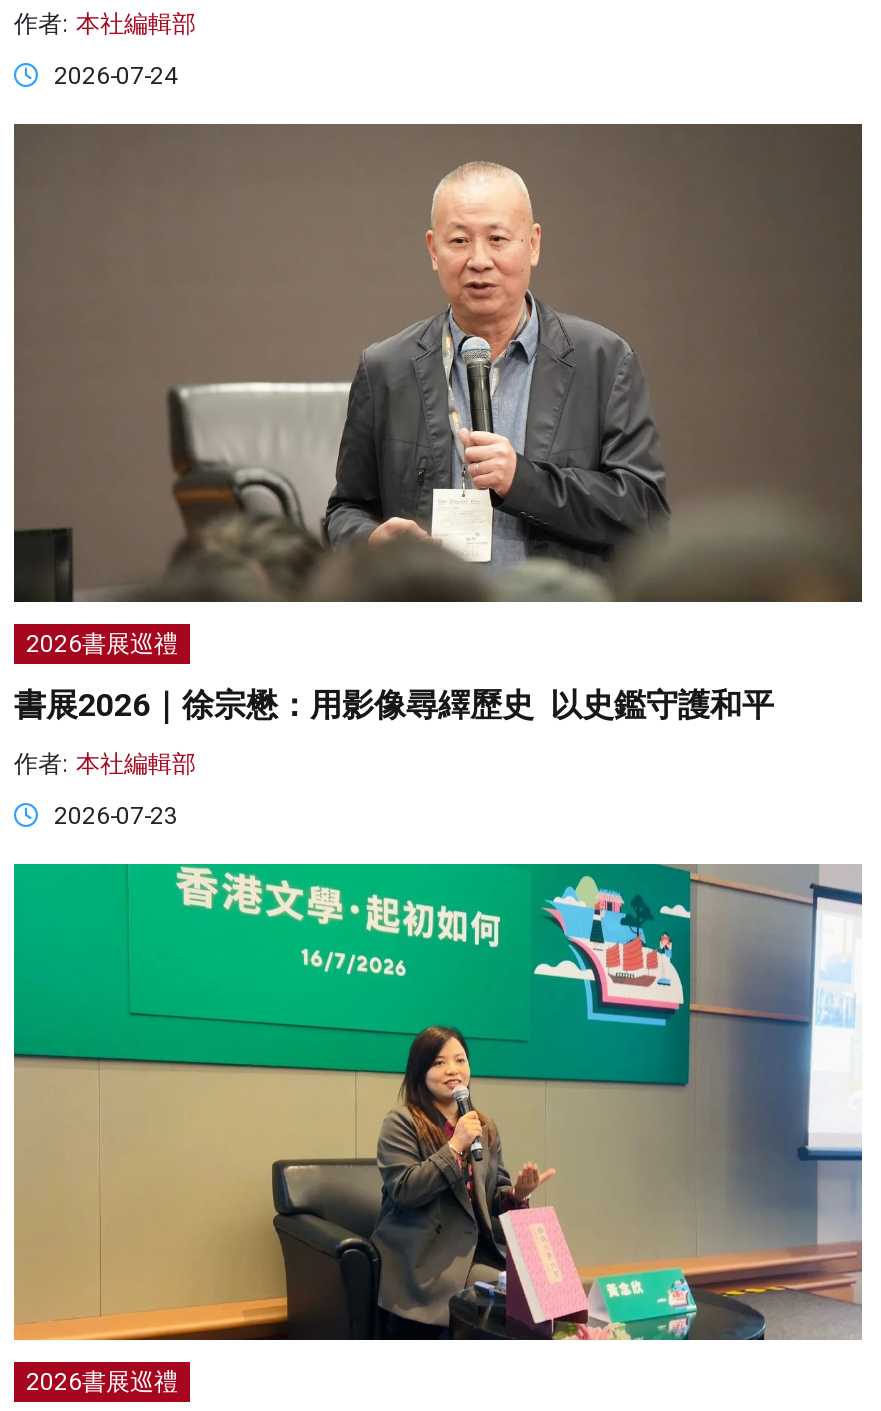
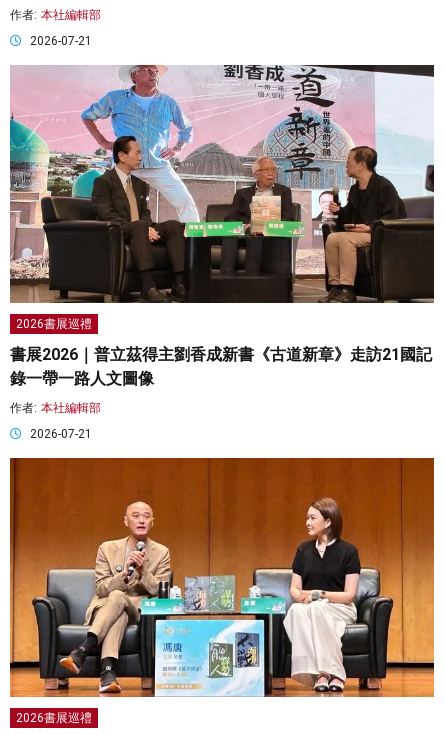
[54,62,178,90] 2026-07-24 -> [30,34,92,48] 2026-07-21
[12,123,864,603] [image] -> [9,64,434,304] [image]
[14,685,774,723] 書展2026｜徐宗懋：用影像尋繹歷史 以史鑑守護和平 -> [10,345,432,388] 書展2026｜普立茲得主劉香成新書《古道新章》走訪21國記 | 錄一帶一路人文圖像
[54,801,178,829] 2026-07-23 -> [30,427,92,441] 2026-07-21
[12,861,864,1341] [image] -> [9,457,435,698] [image]

